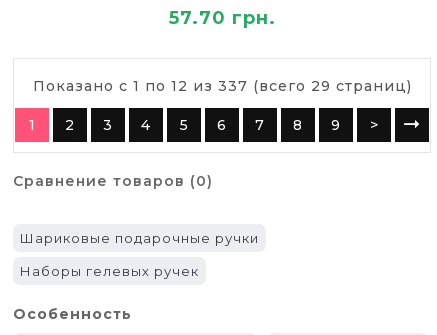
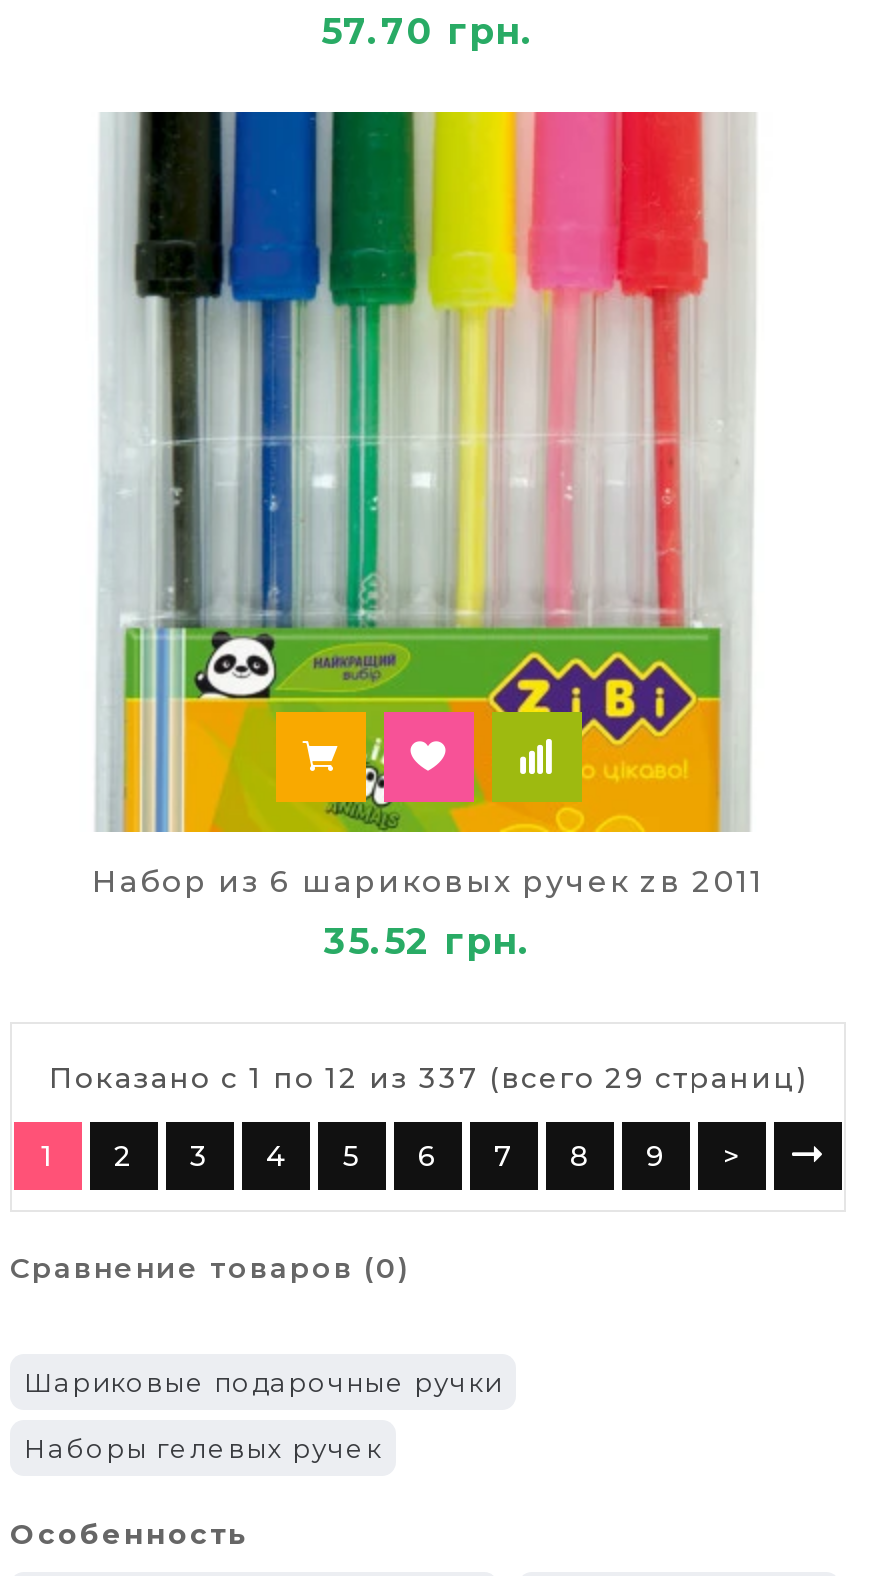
none -> [92,110,764,964] [image] | Набор из 6 шариковых ручек zв 2011 | 35.52 грн.

